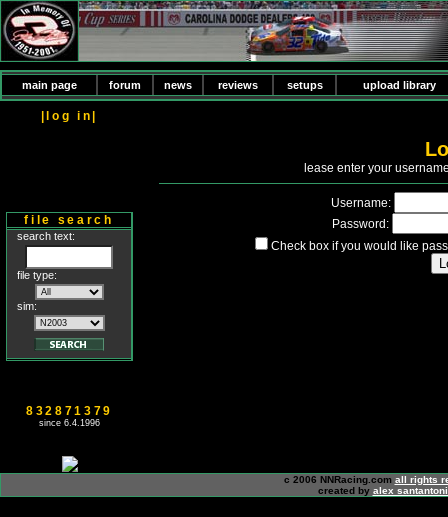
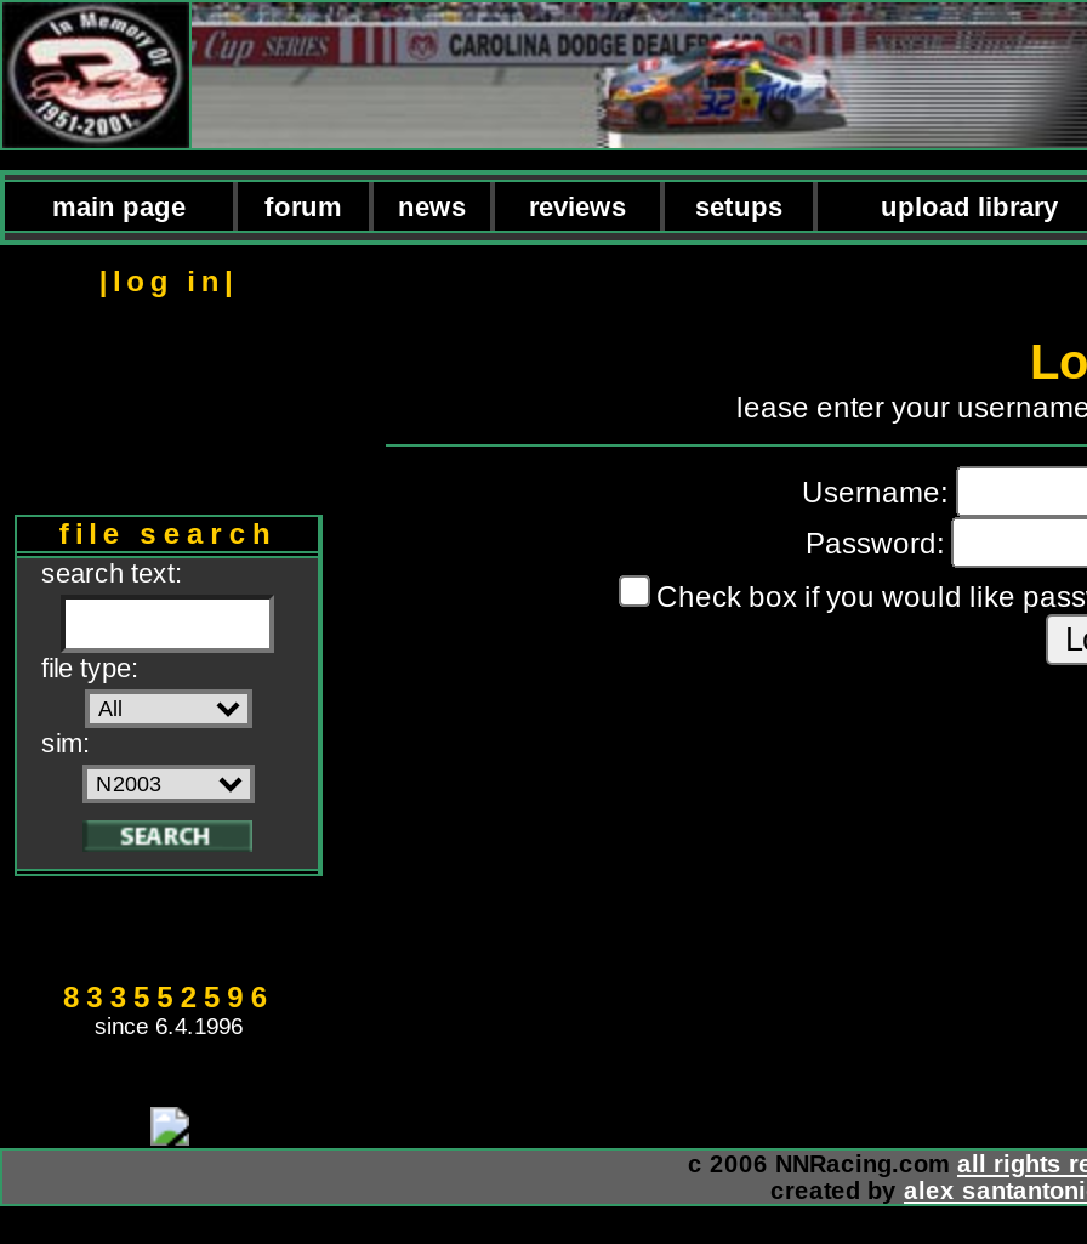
[26,404,113,418] 832871379 -> [63,981,274,1015] 833552596

